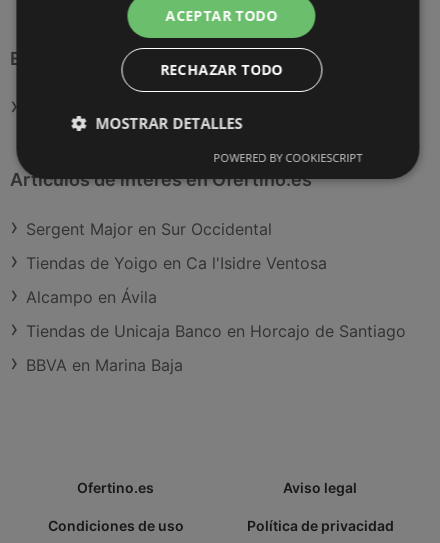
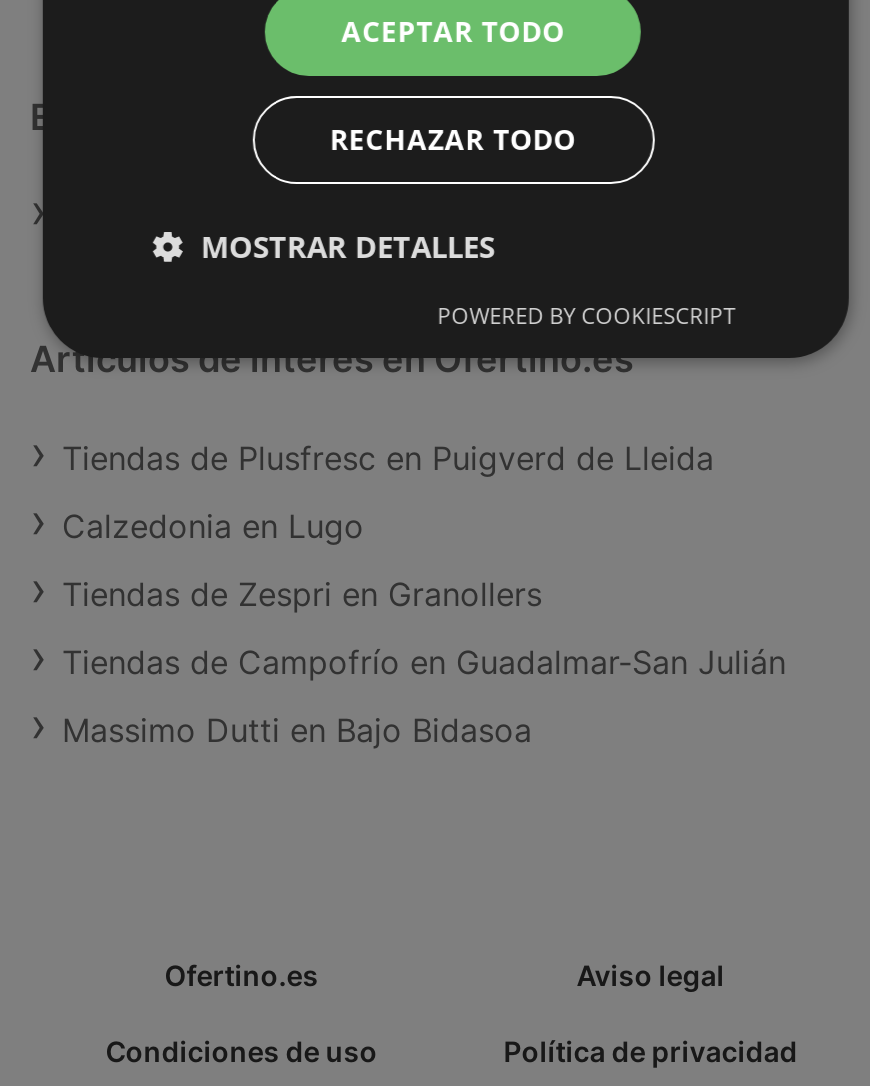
[26,219,272,239] Sergent Major en Sur Occidental -> [62,438,714,478] Tiendas de Plusfresc en Puigverd de Lleida
[26,253,327,273] Tiendas de Yoigo en Ca l'Isidre Ventosa -> [62,506,364,546] Calzedonia en Lugo
[26,287,157,307] Alcampo en Ávila -> [62,574,542,614] Tiendas de Zespri en Granollers
[26,321,406,341] Tiendas de Unicaja Banco en Horcajo de Santiago -> [62,642,786,682] Tiendas de Campofrío en Guadalmar-San Julián
[26,355,183,375] BBVA en Marina Baja -> [62,710,532,750] Massimo Dutti en Bajo Bidasoa

